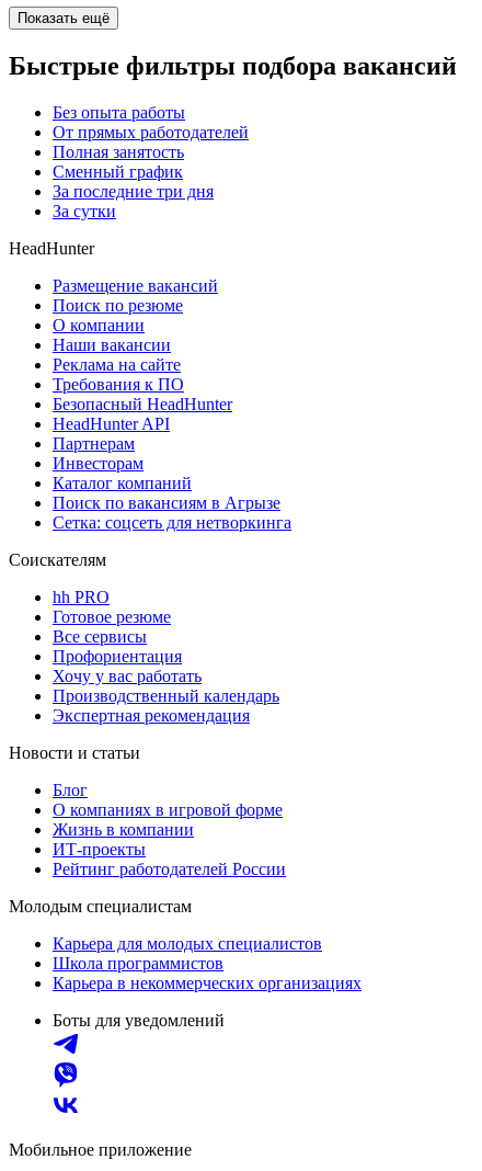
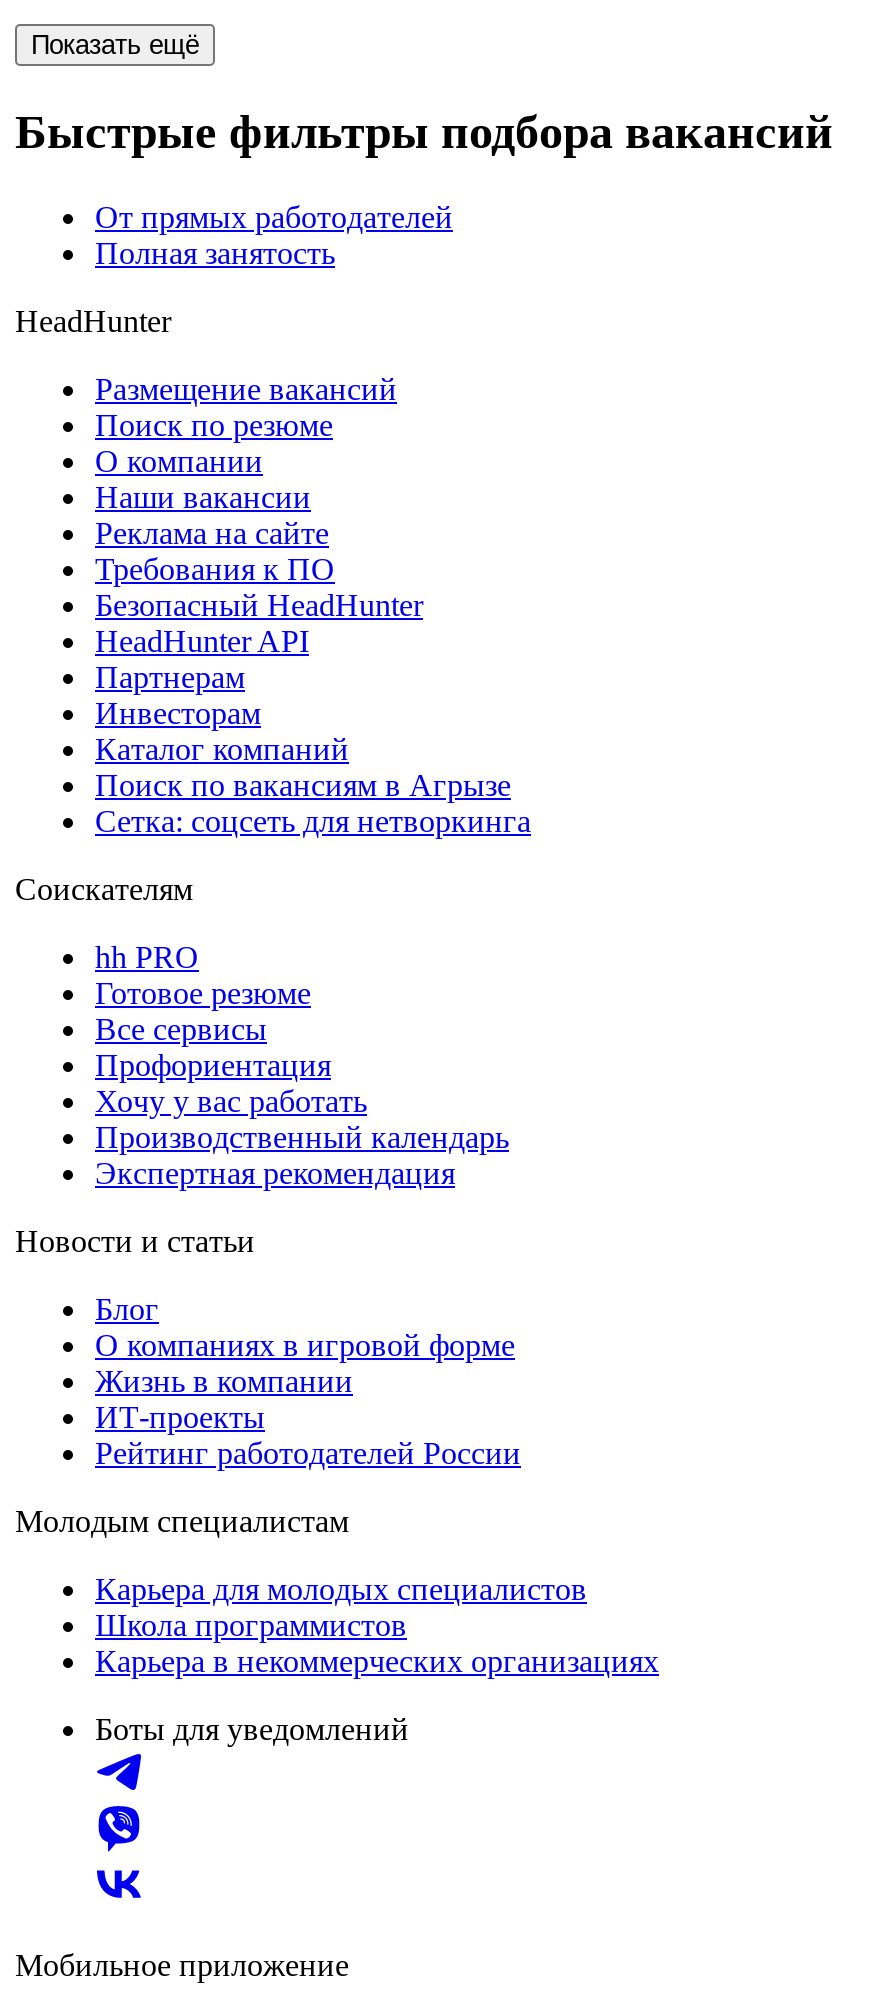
[53,103,185,122] Без опыта работы -> none
[53,162,214,220] Сменный график | За последние три дня | За сутки -> none

